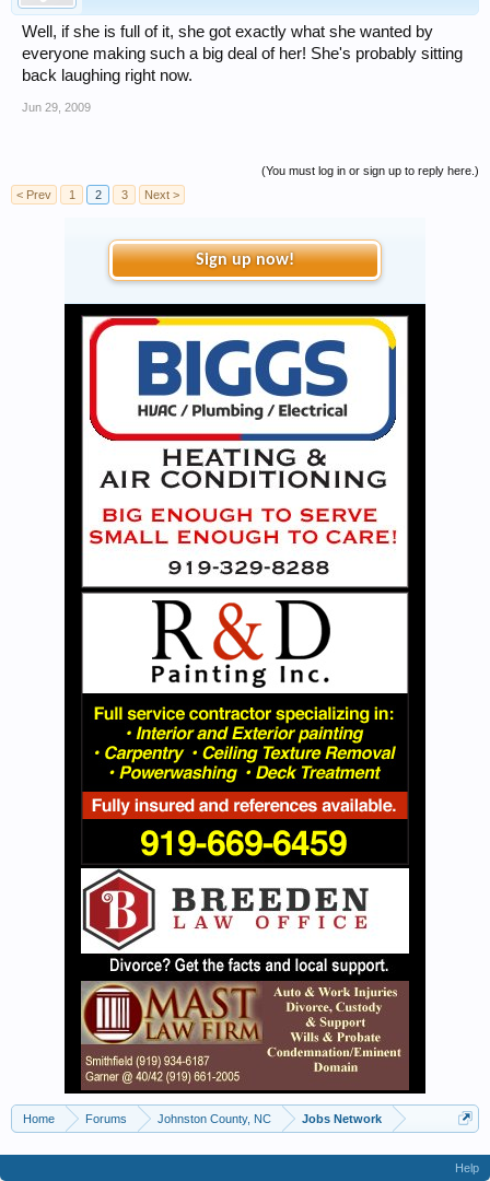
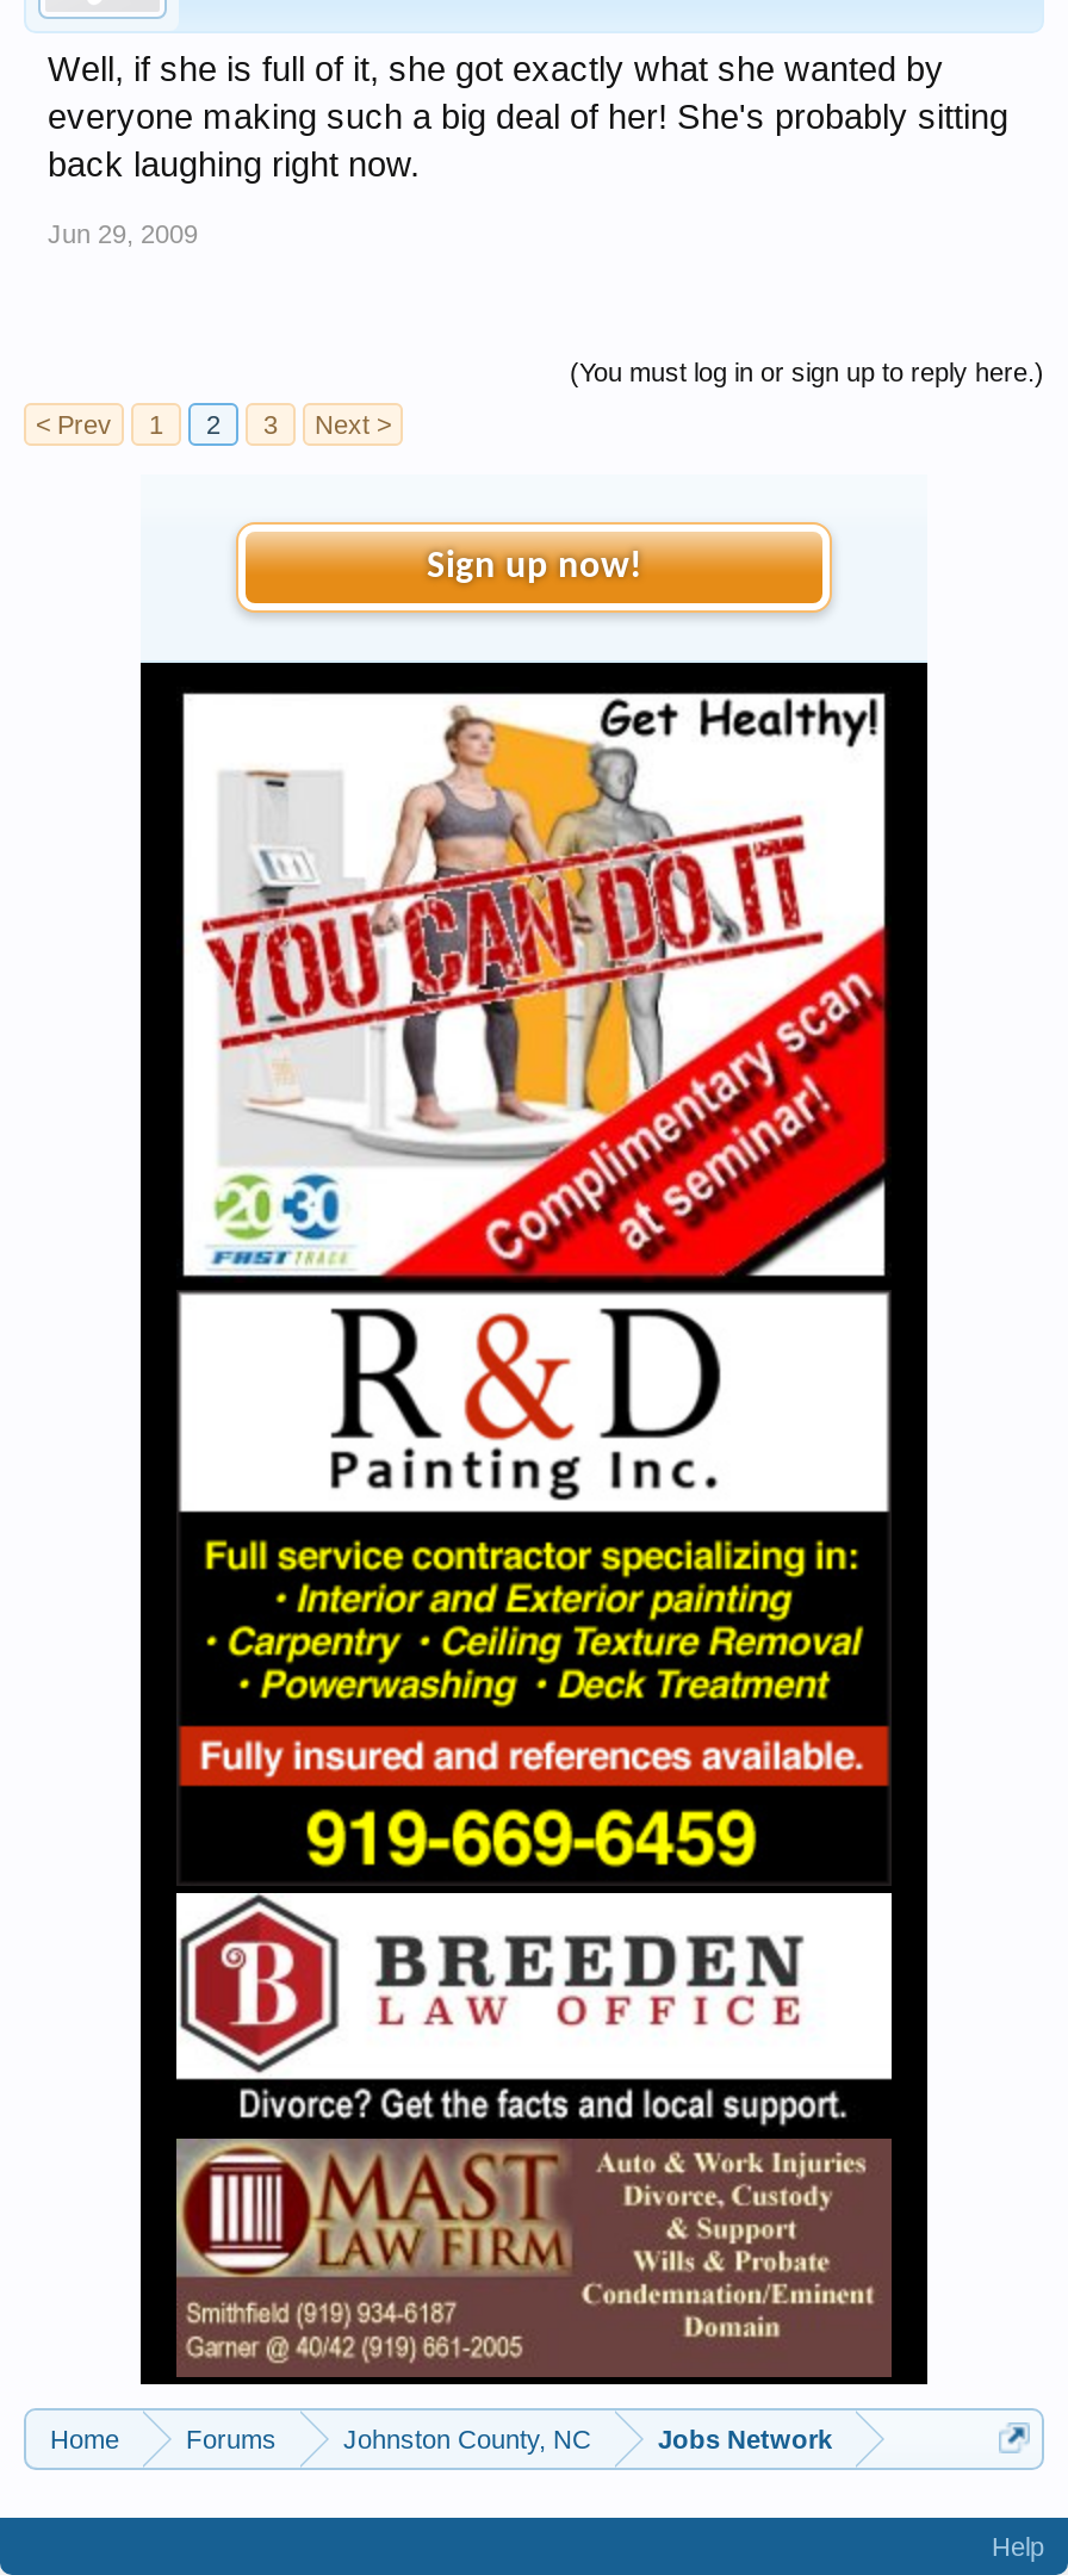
[81,315,409,588] [image] -> [179,689,889,1280] [image]

